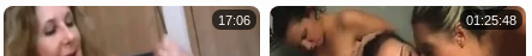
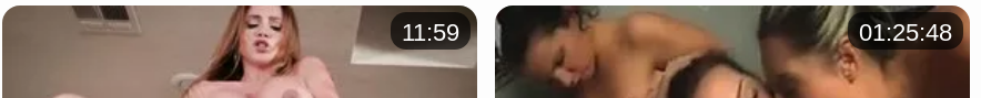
[218,13,250,28] 17:06 -> [402,19,459,45] 11:59

